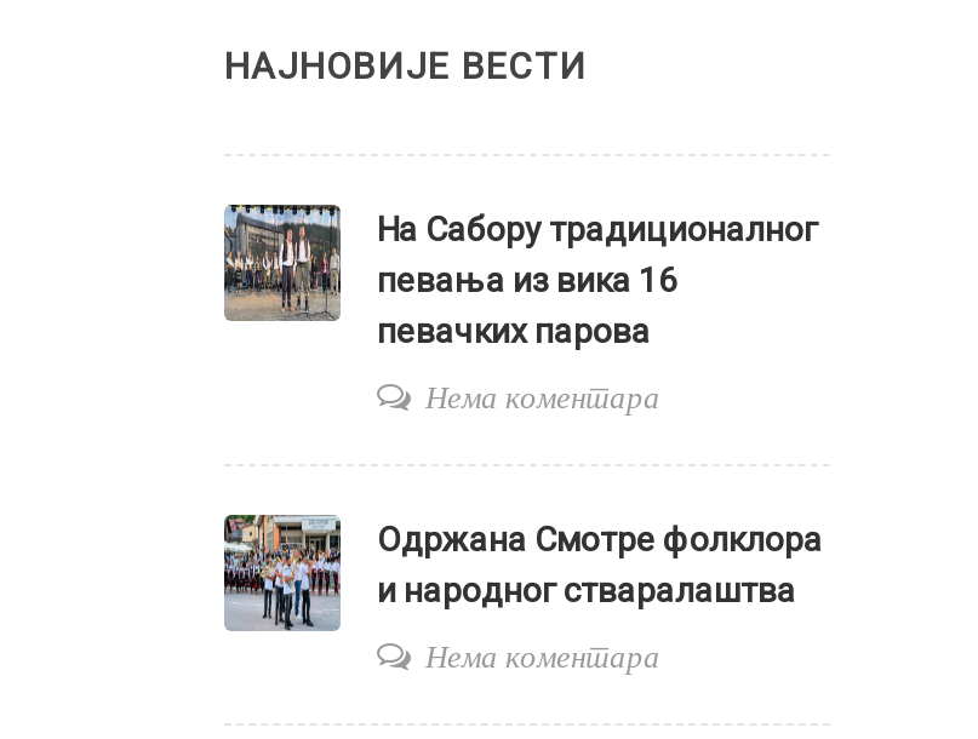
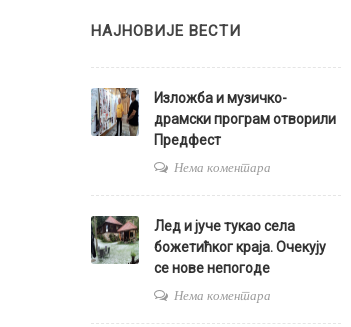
[224,202,818,349] [image] | На Сабору традиционалног | певања из вика 16 | певачких парова -> [91,87,336,148] [image] | Изложба и музичко- | драмски програм отворили | Предфест
[222,512,823,631] [image] | Одржана Смотре фолклора | и народног стваралаштва -> [91,216,326,276] [image] | Лед и јуче тукао села | божетићког краја. Очекују | се нове непогоде

